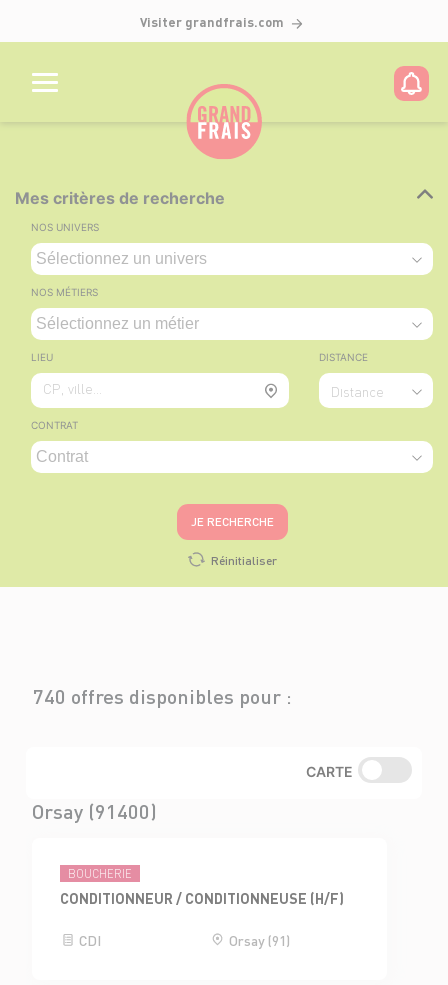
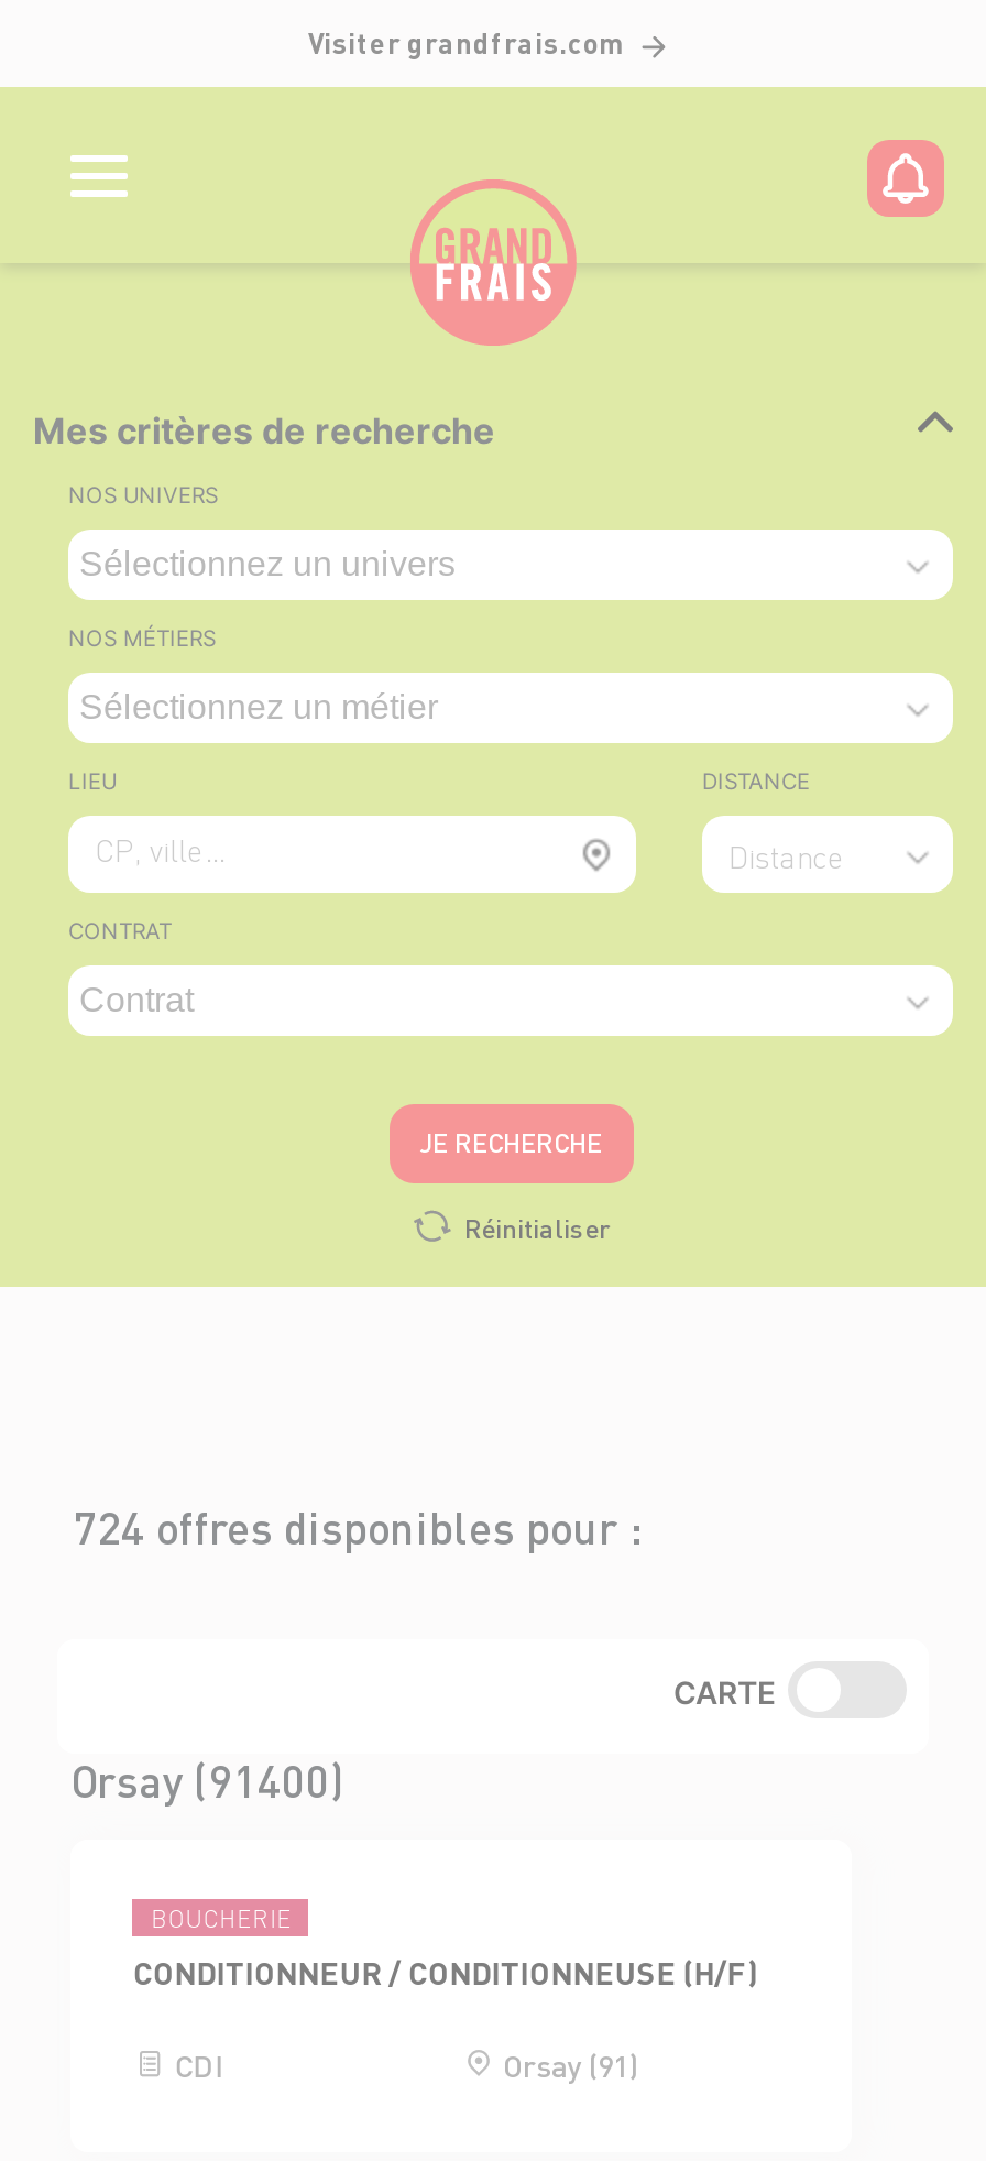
[33,683,292,709] 740 offres disponibles pour : -> [73,1498,643,1556] 724 offres disponibles pour :

